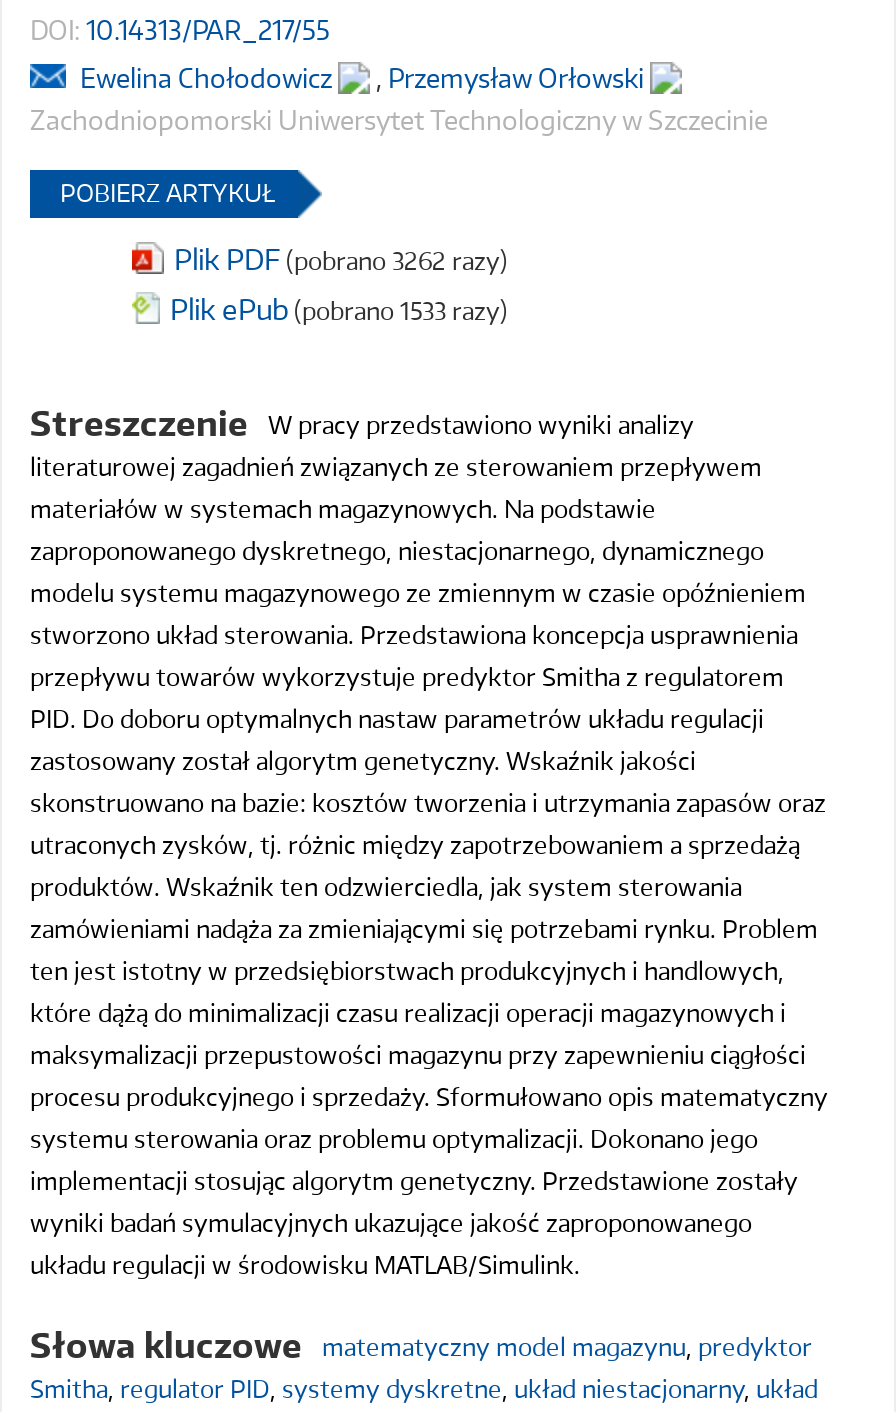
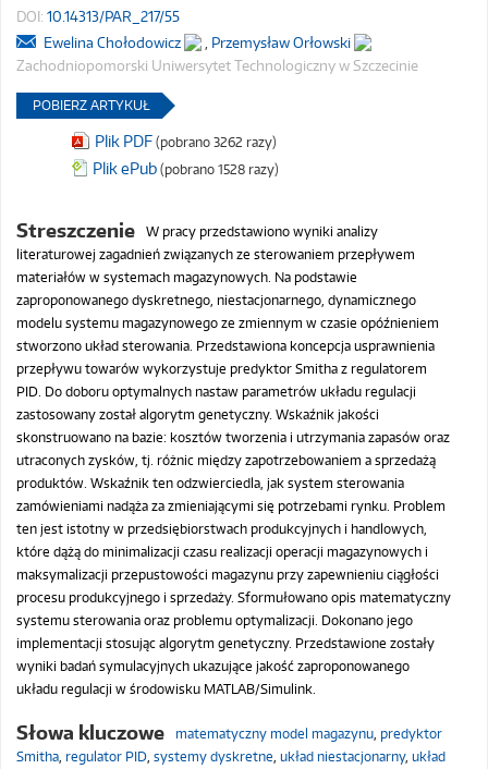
[170,292,508,326] Plik ePub (pobrano 1533 razy) -> [93,159,279,178] Plik ePub (pobrano 1528 razy)

